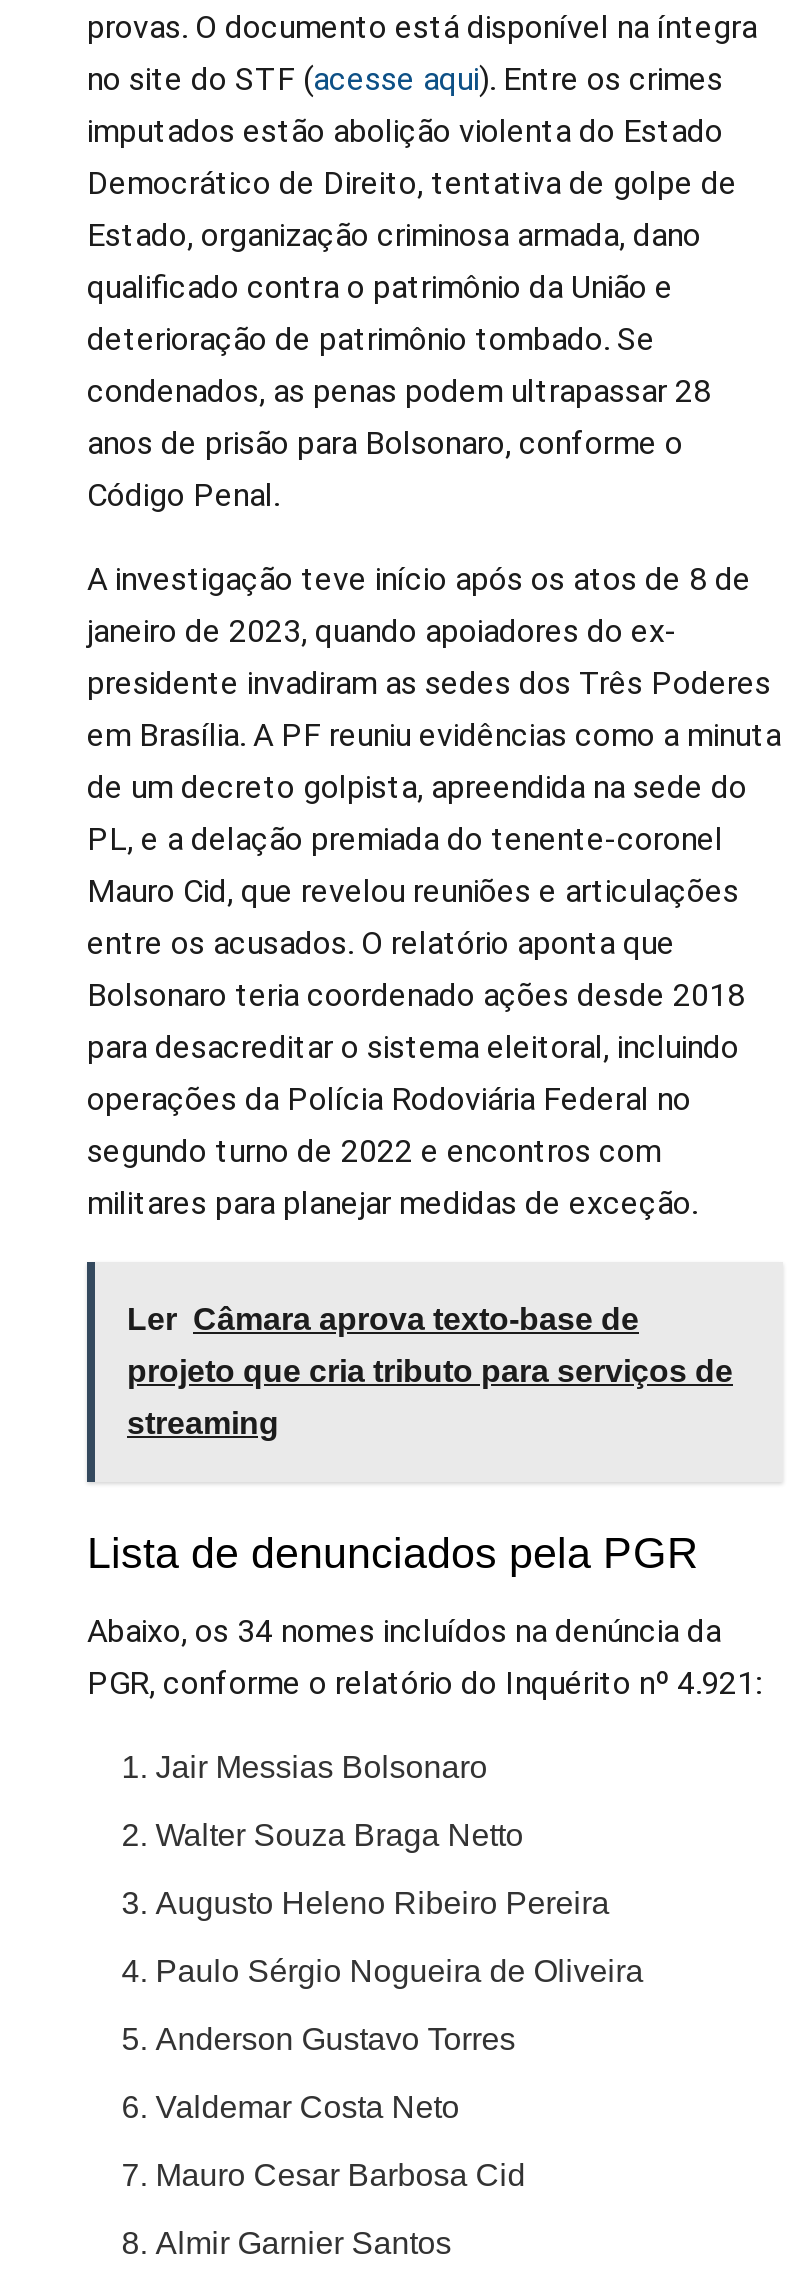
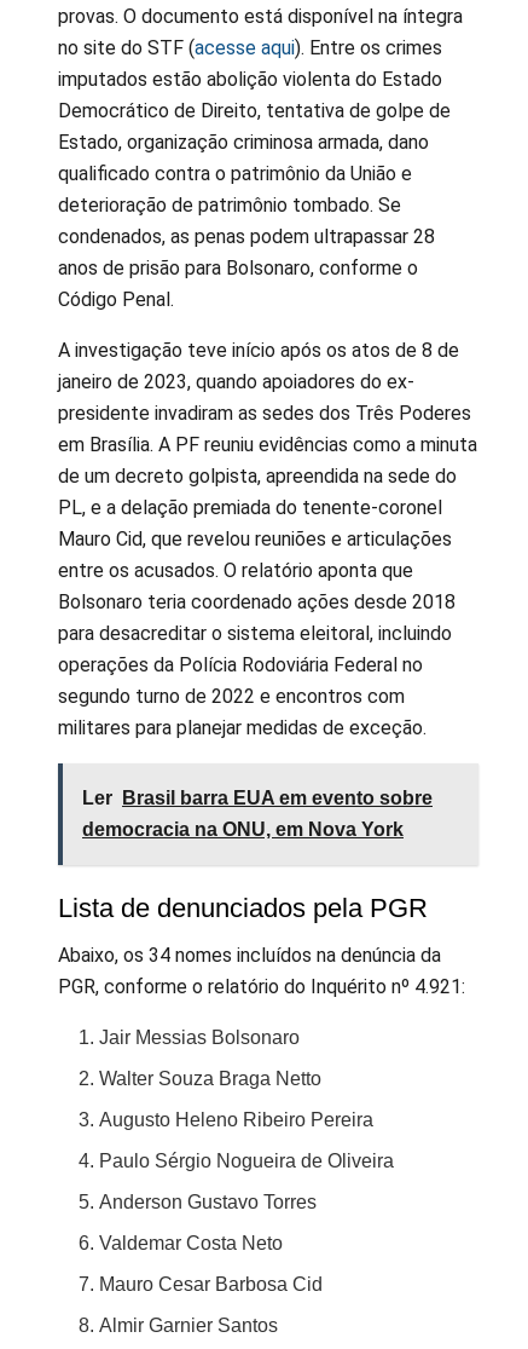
[127,1302,733,1440] Ler Câmara aprova texto-base de | projeto que cria tributo para serviços de | streaming -> [82,787,433,839] Ler Brasil barra EUA em evento sobre | democracia na ONU, em Nova York

